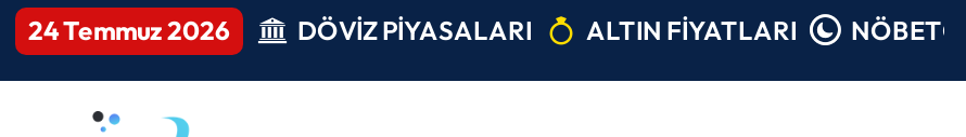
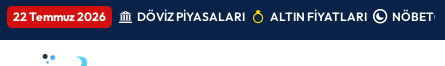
[28,13,230,45] 24 Temmuz 2026 -> [13,8,106,23] 22 Temmuz 2026

